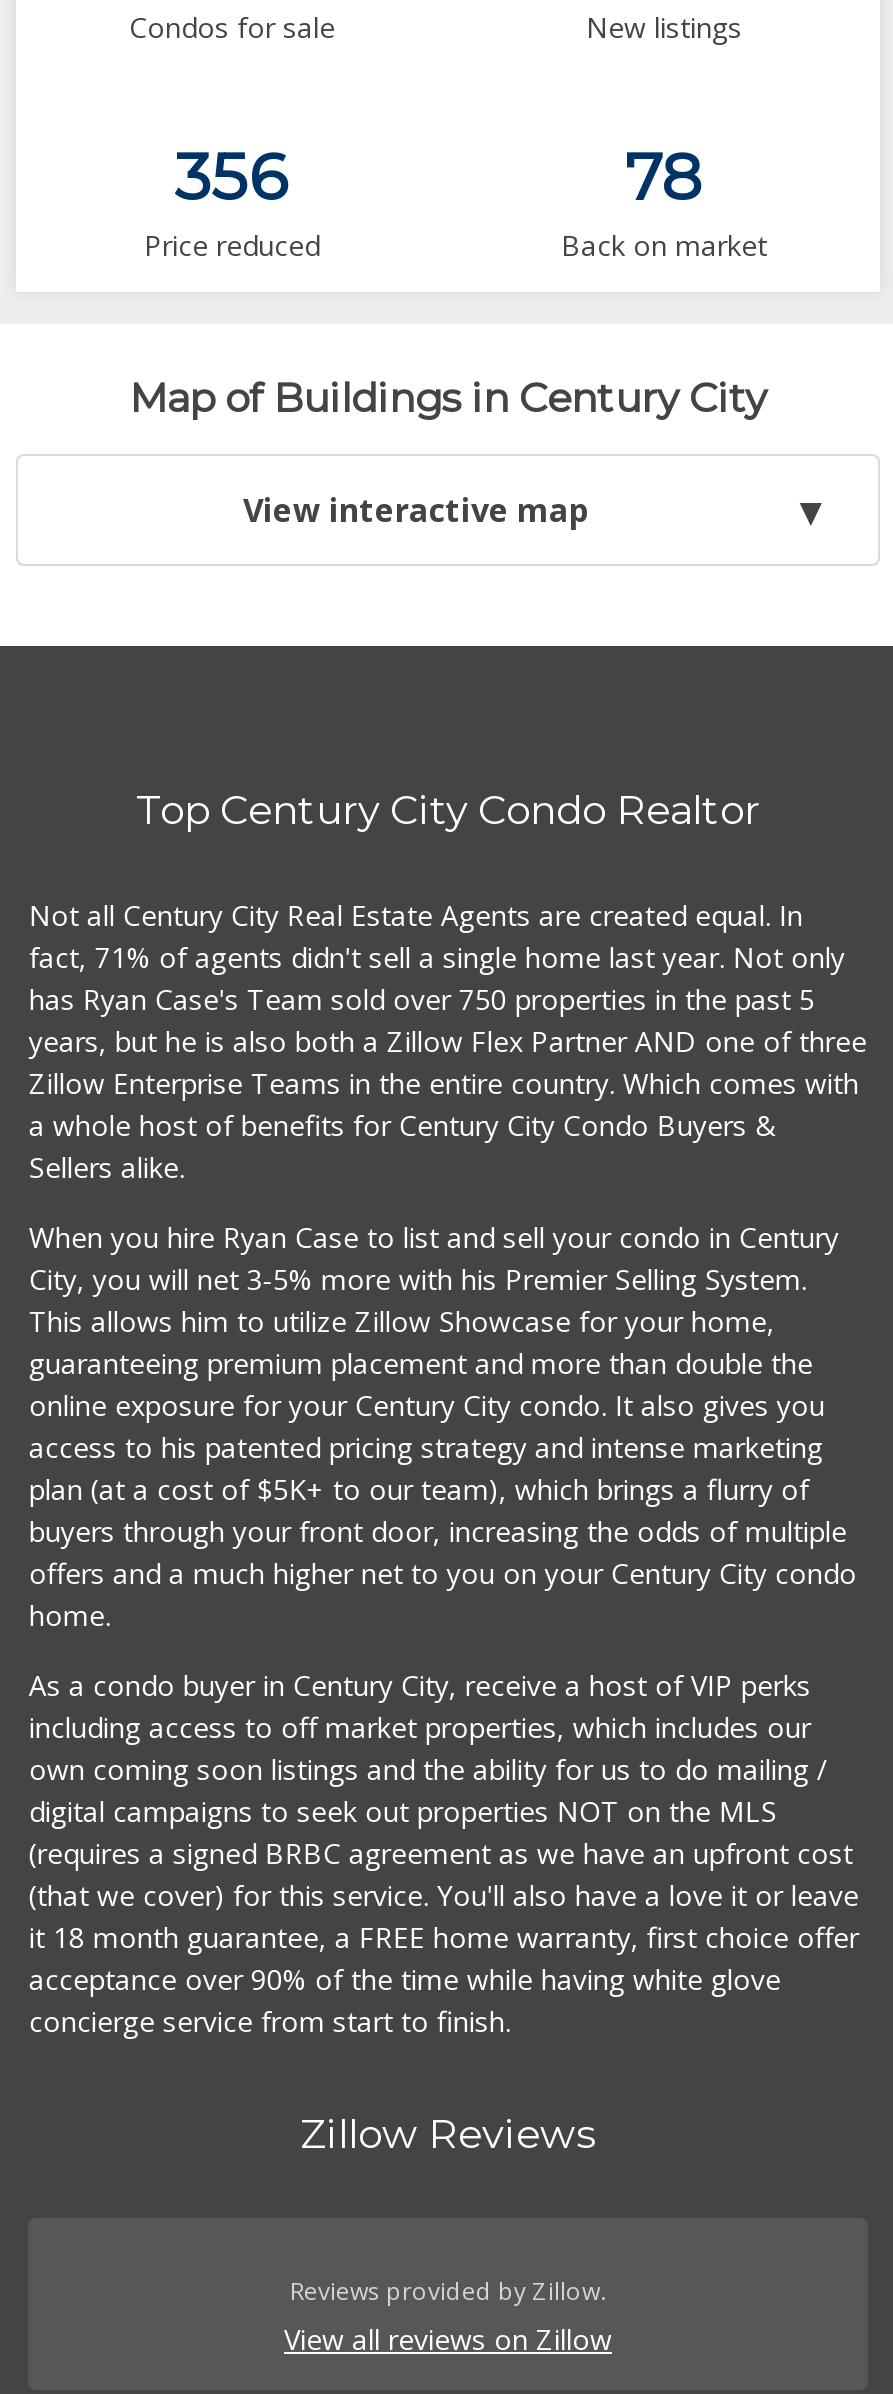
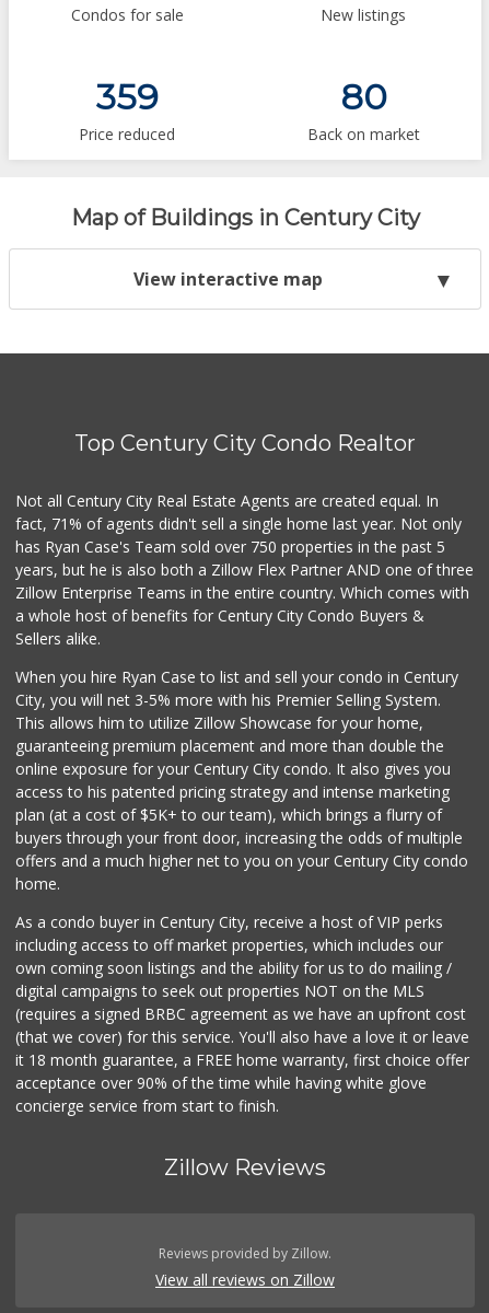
[175,138,289,216] 356 -> [96,75,158,118] 359
[625,138,703,216] 78 -> [340,75,387,118] 80

